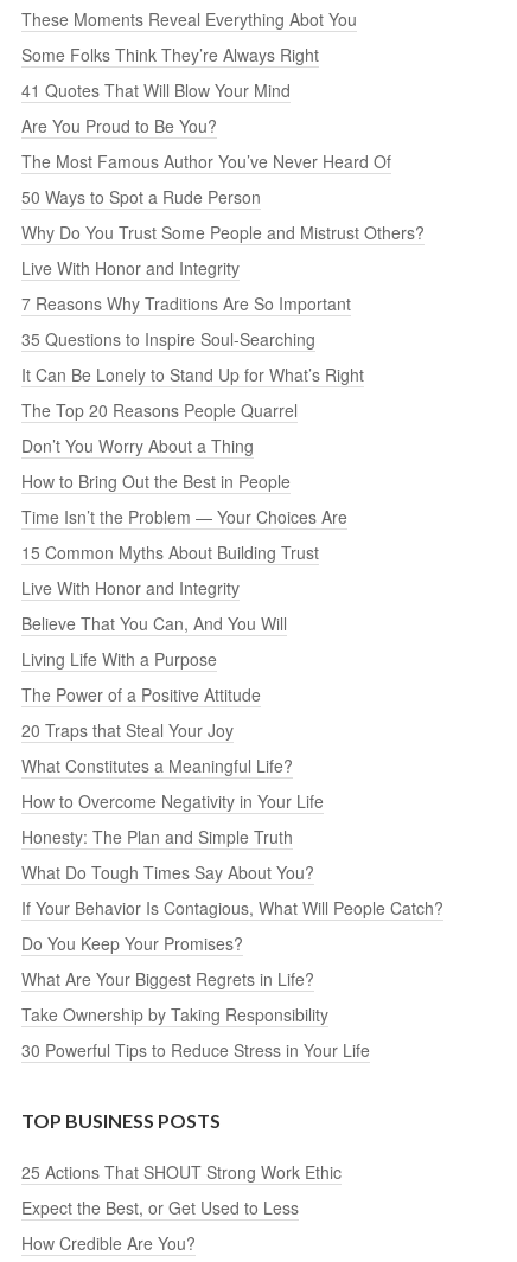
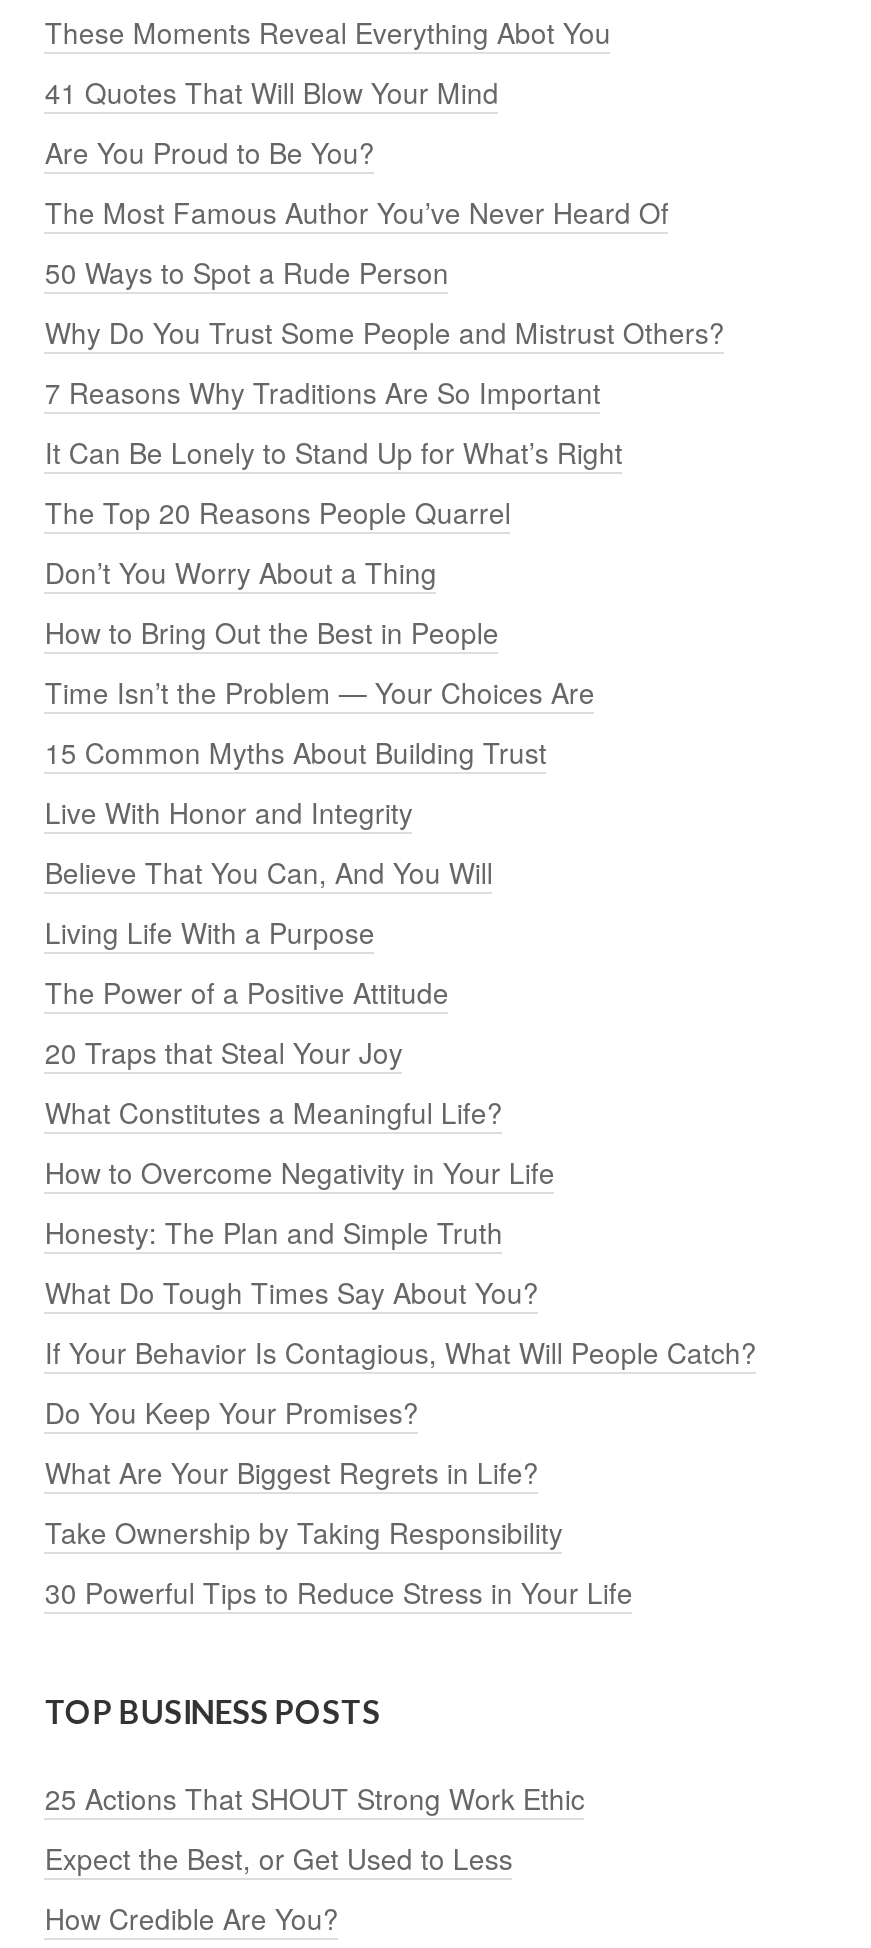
[22,42,319,66] Some Folks Think They’re Always Right -> none
[22,256,240,279] Live With Honor and Integrity -> none
[22,327,316,350] 35 Questions to Inspire Soul-Searching -> none

